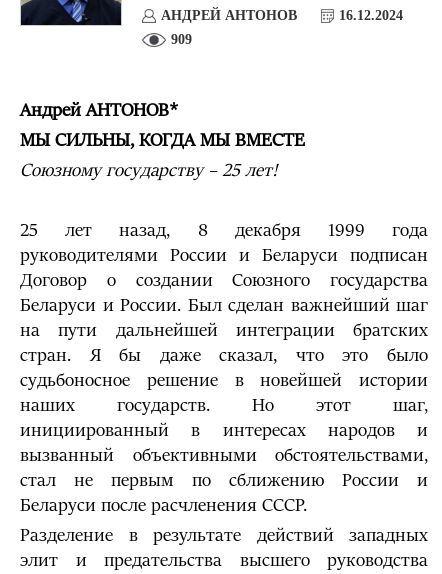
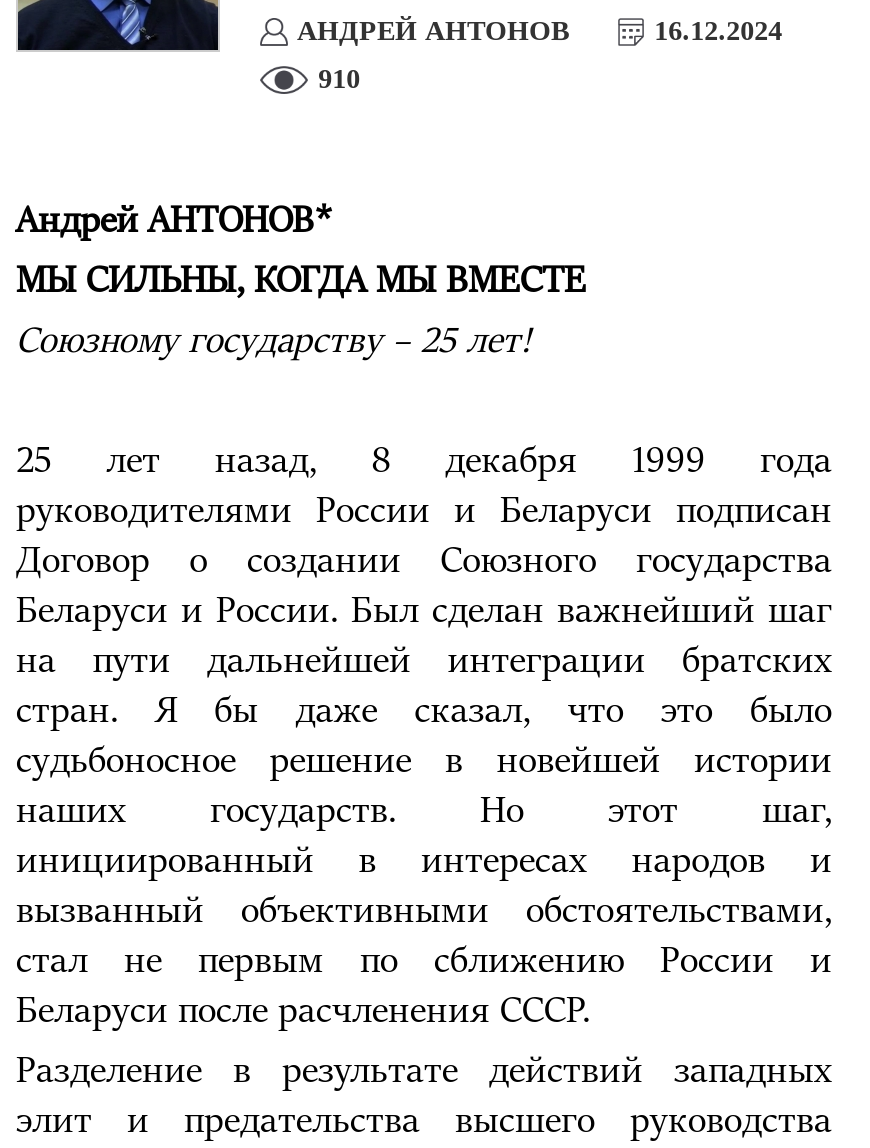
[171,32,192,47] 909 -> [318,63,360,93] 910

